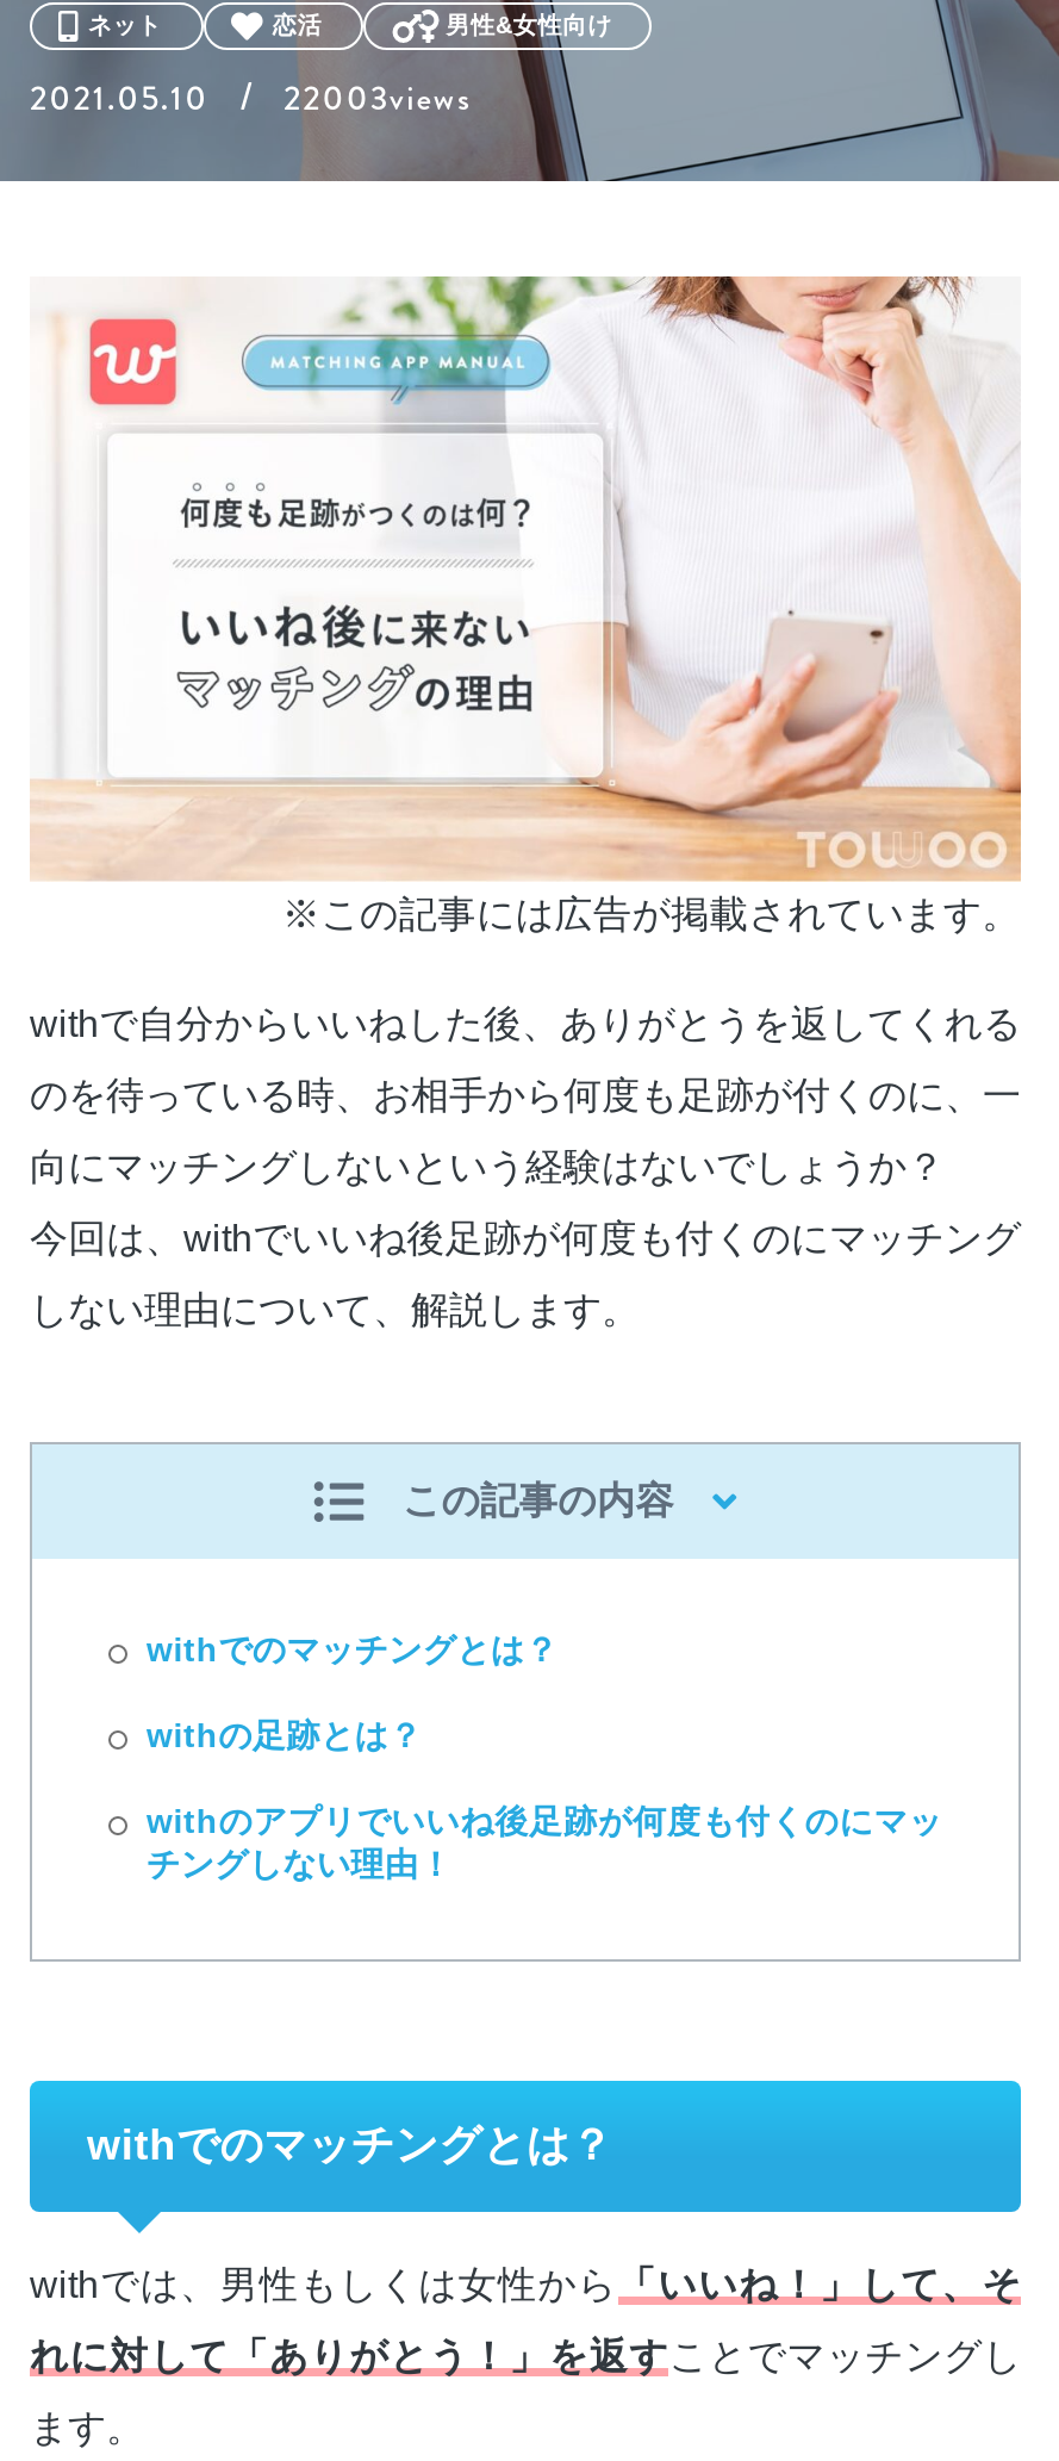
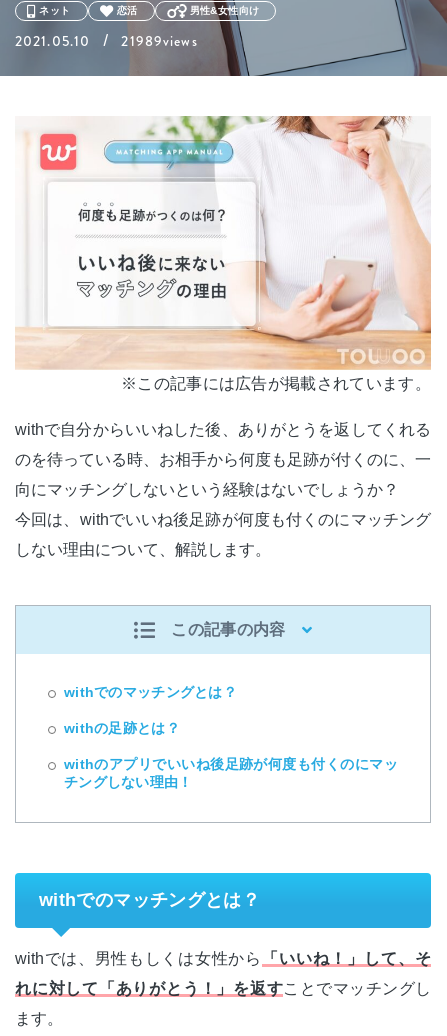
[30,69,472,124] 2021.05.10 / 22003views -> [15,29,198,52] 2021.05.10 / 21989views

